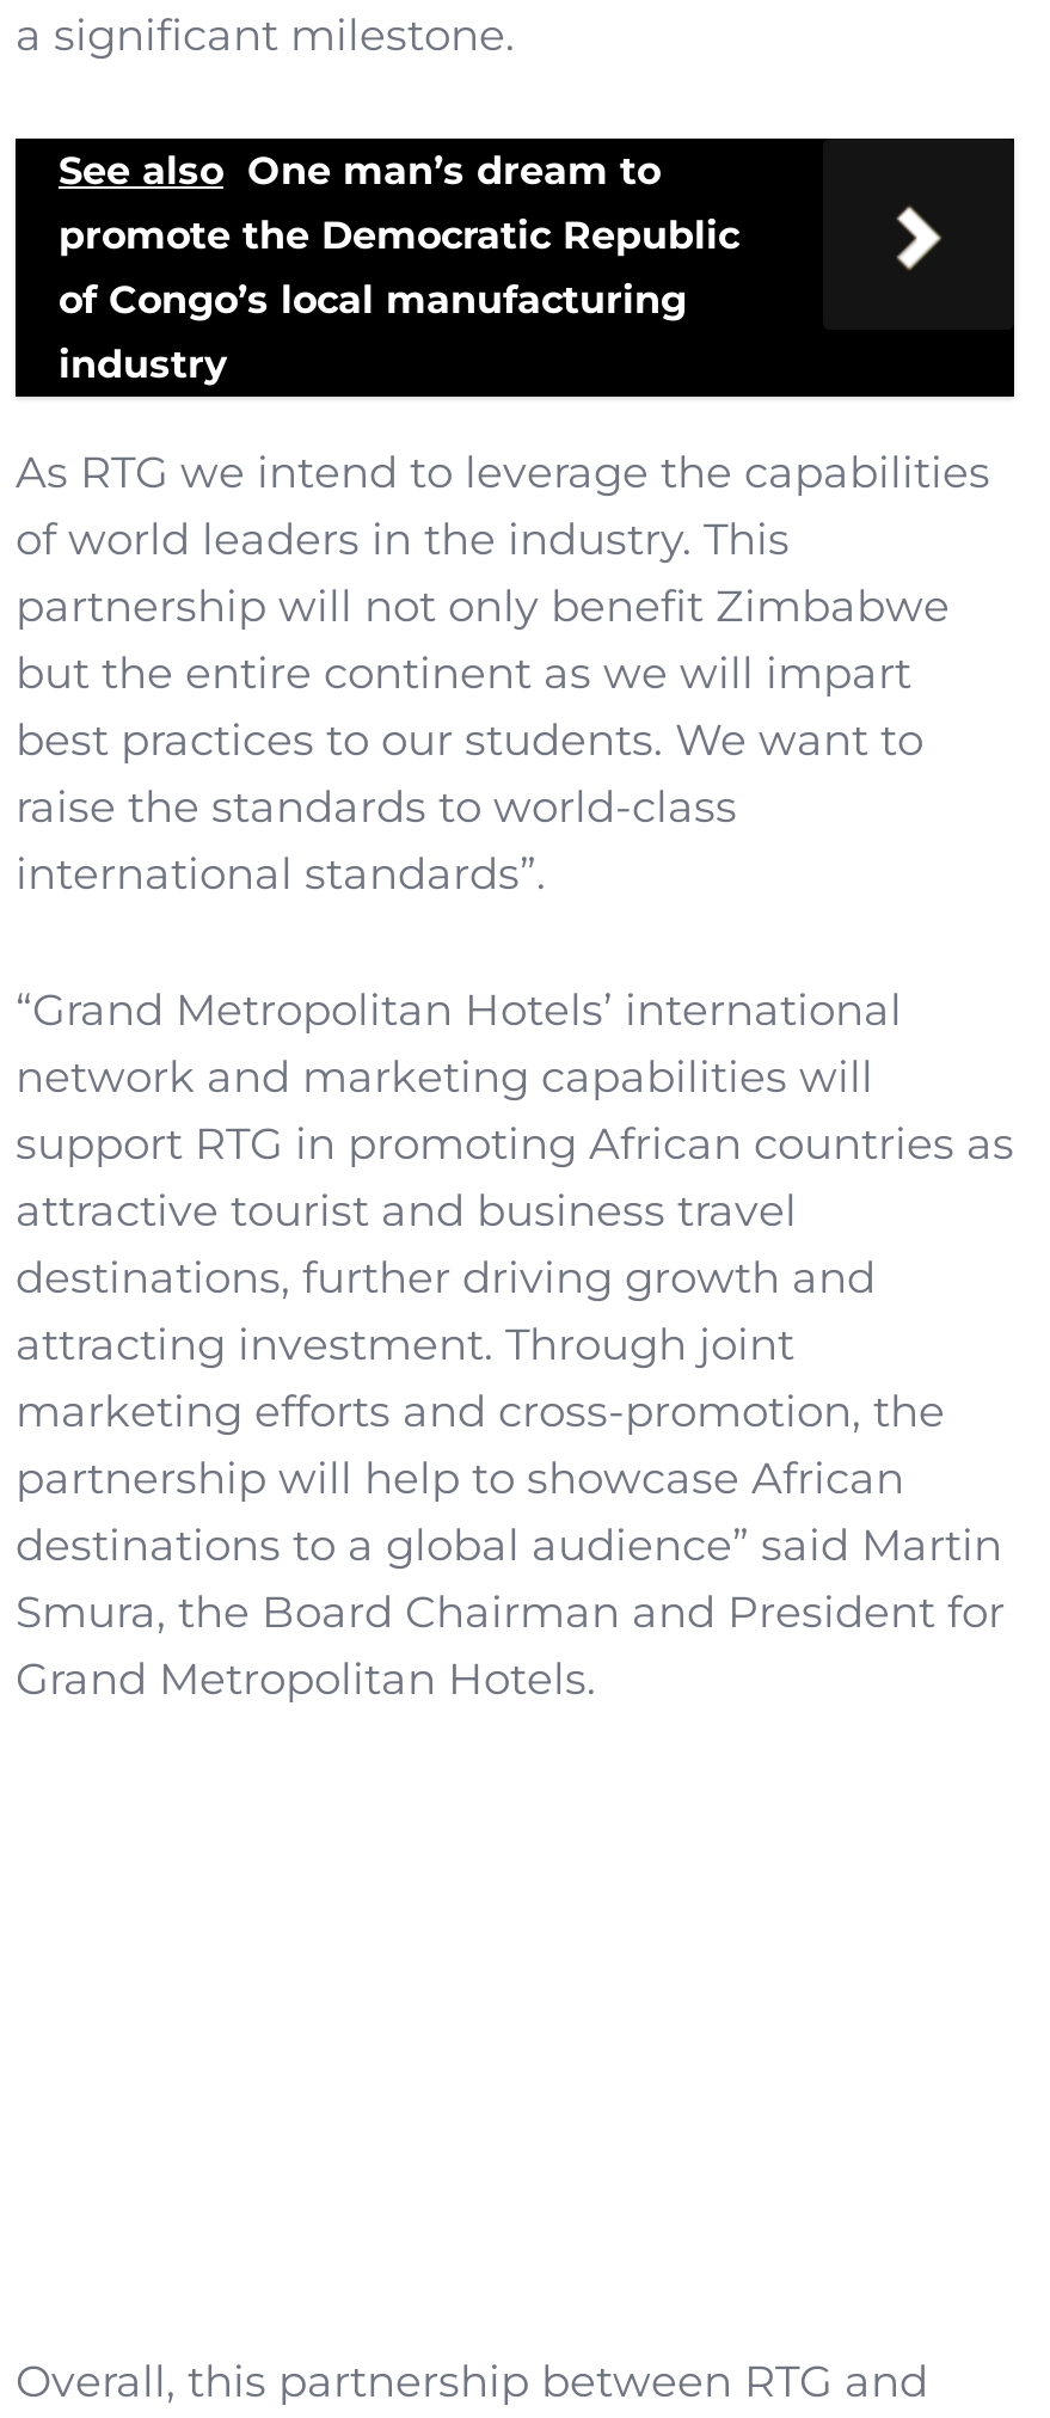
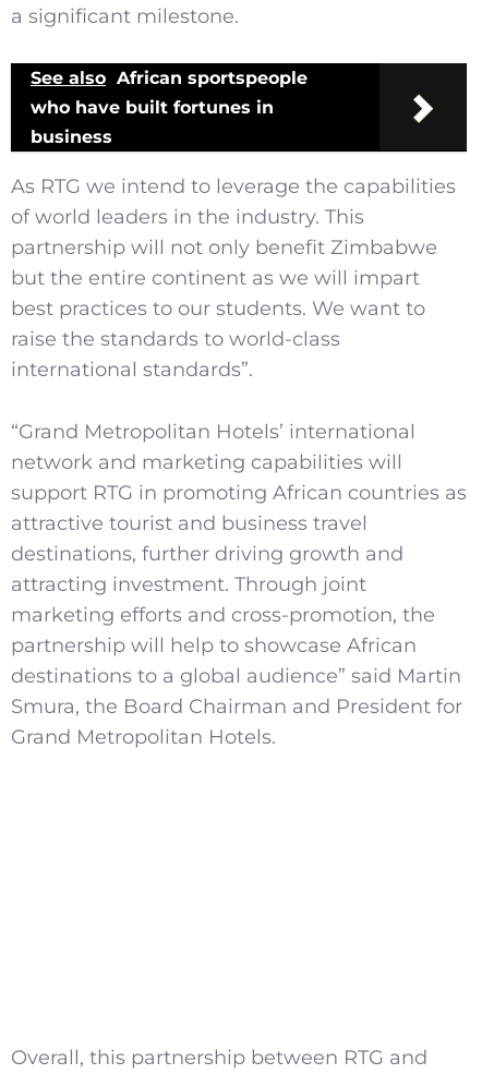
[59,149,739,388] See also One man’s dream to | promote the Democratic Republic | of Congo’s local manufacturing | industry -> [31,68,308,147] See also African sportspeople | who have built fortunes in | business

